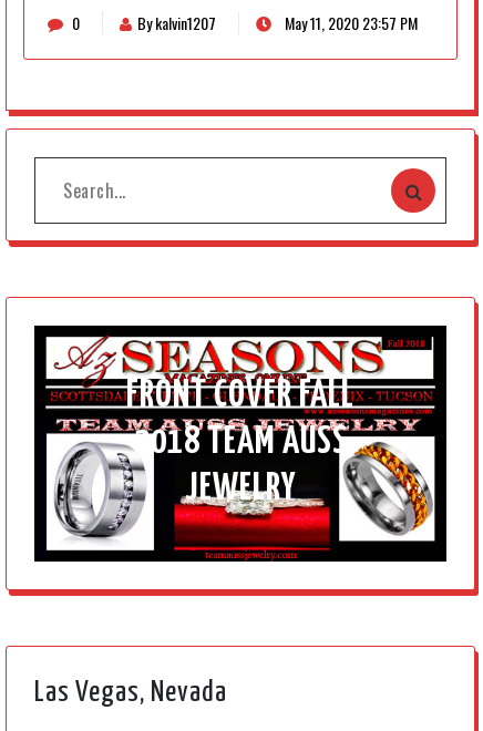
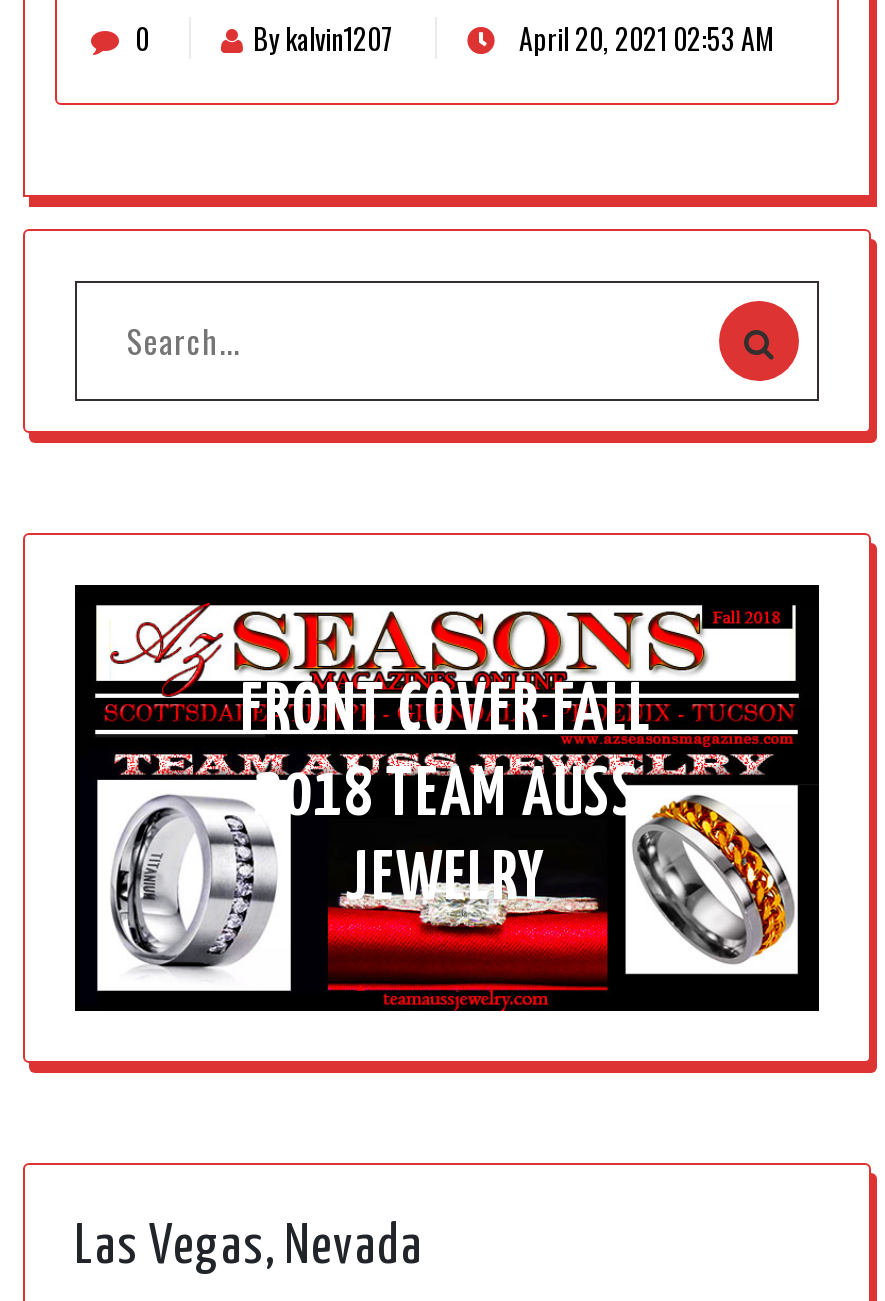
[281,11,417,34] May 11, 2020 23:57 PM -> [513,17,773,59] April 20, 2021 02:53 AM

